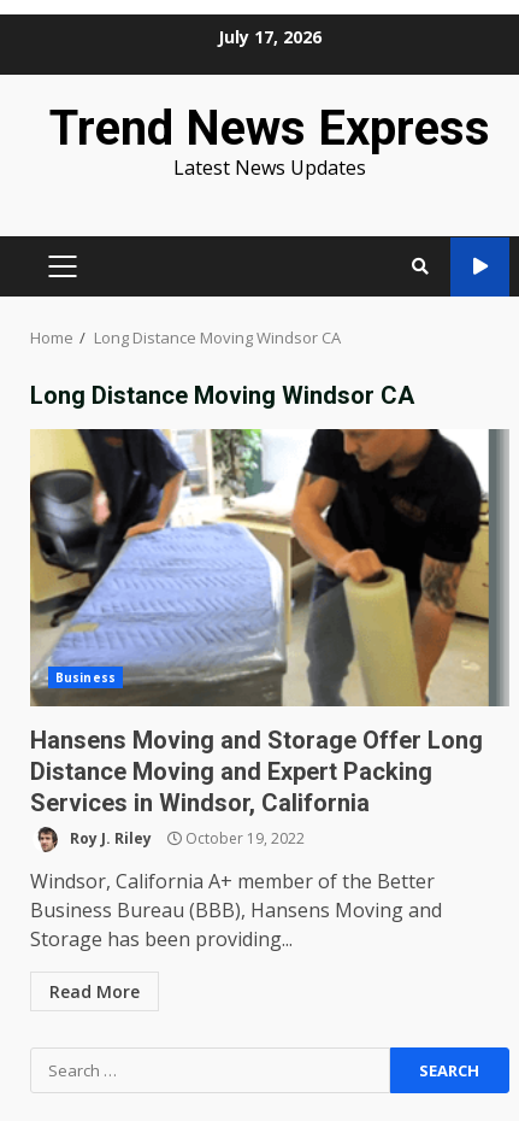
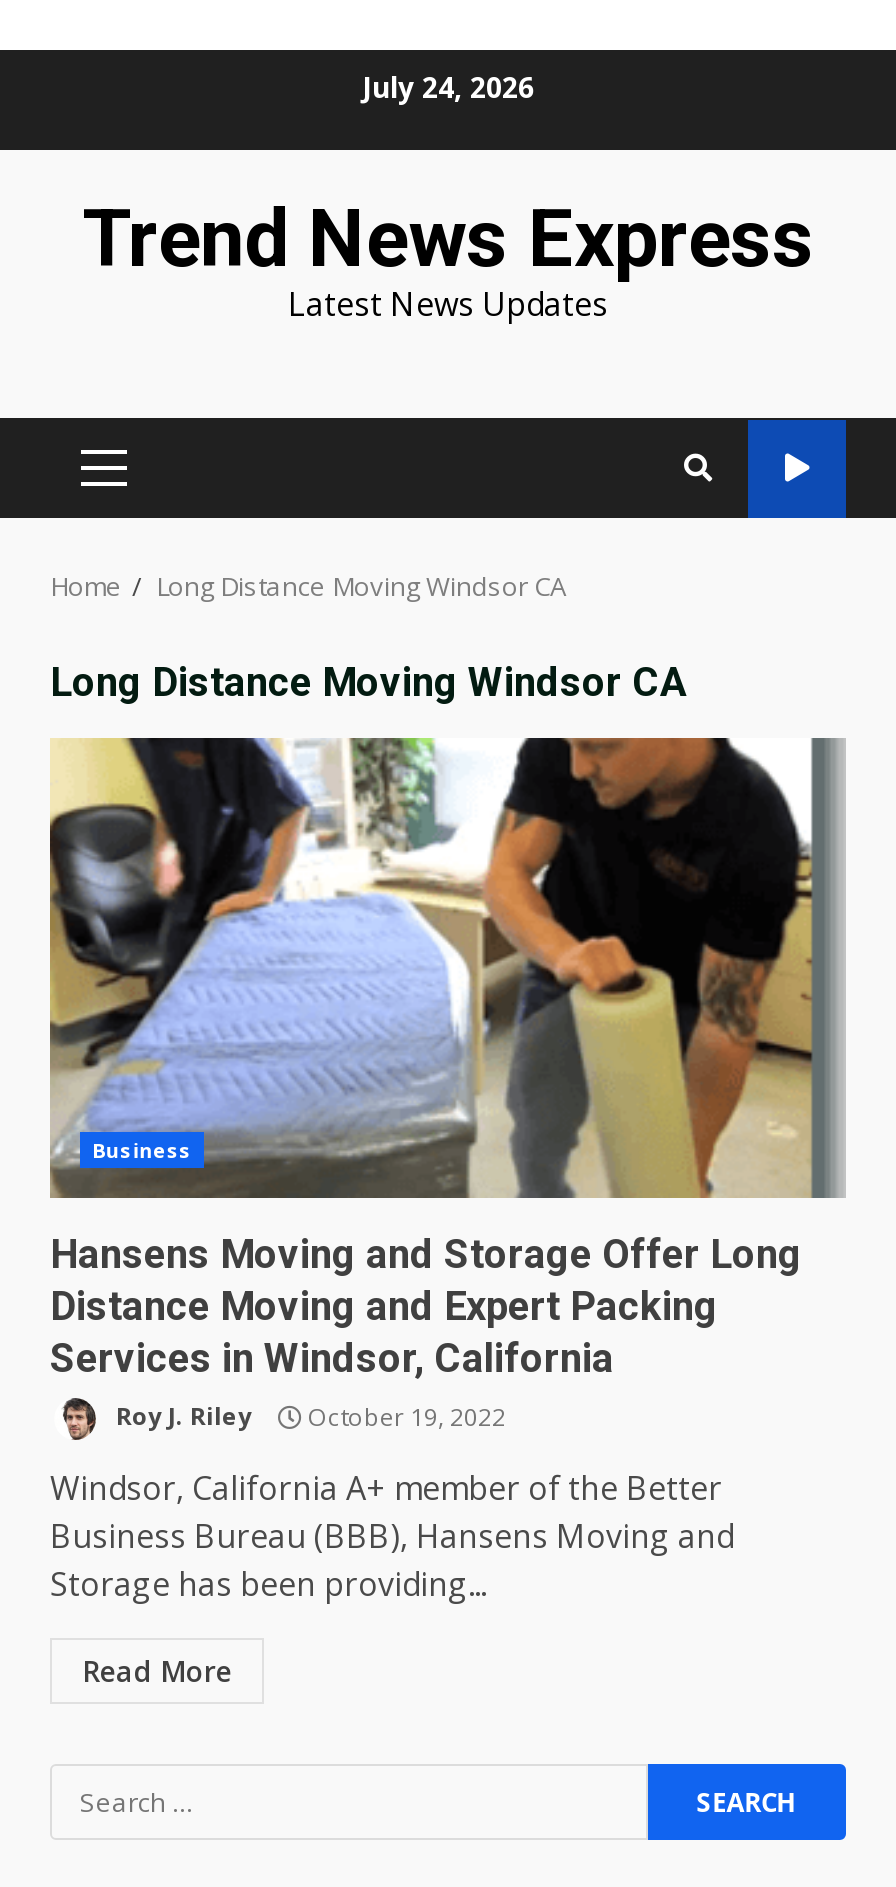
[218,25,322,48] July 17, 2026 -> [362,67,534,105] July 24, 2026

